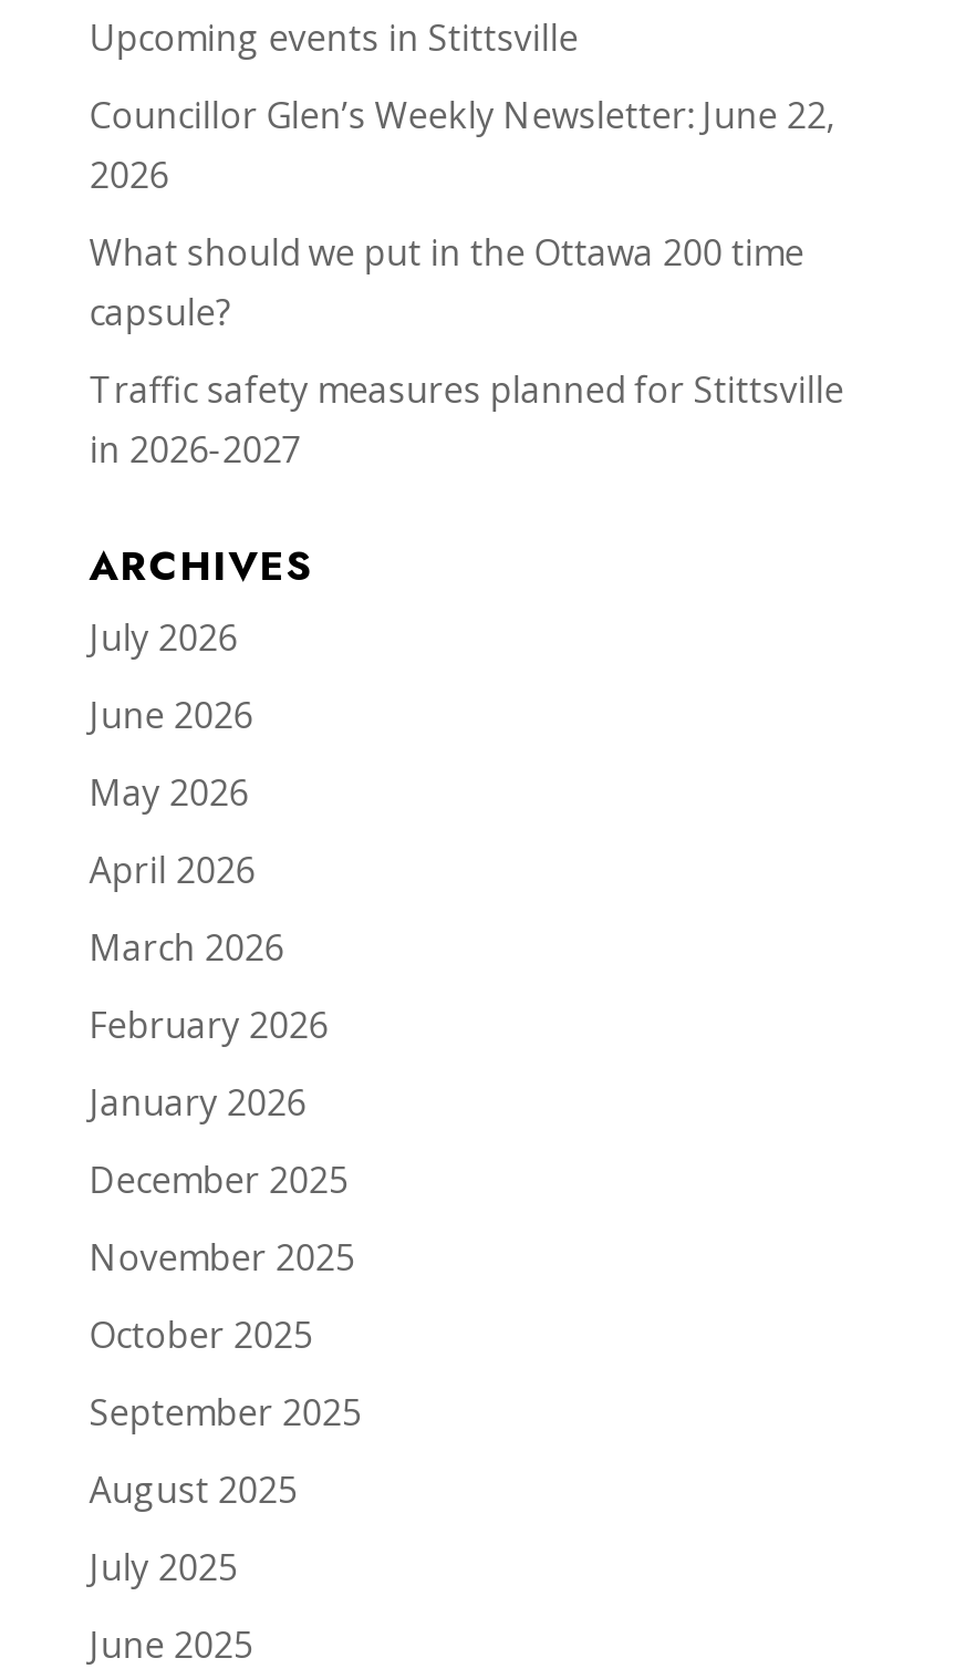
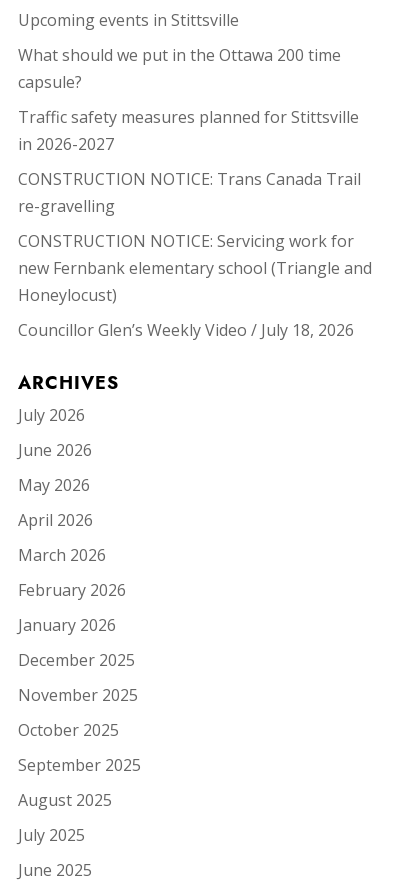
[89,90,835,198] Councillor Glen’s Weekly Newsletter: June 22, | 2026 -> none
moved [89,227,844,473] -> [18,44,359,155]: What should we put in the Ottawa 200 time | capsule? | Traffic safety measures planned for Stittsville | in 2026-2027
none -> [18,168,372,341] CONSTRUCTION NOTICE: Trans Canada Trail | re-gravelling | CONSTRUCTION NOTICE: Servicing work for | new Fernbank elementary school (Triangle and | Honeylocust) | Councillor Glen’s Weekly Video / July 18, 2026

